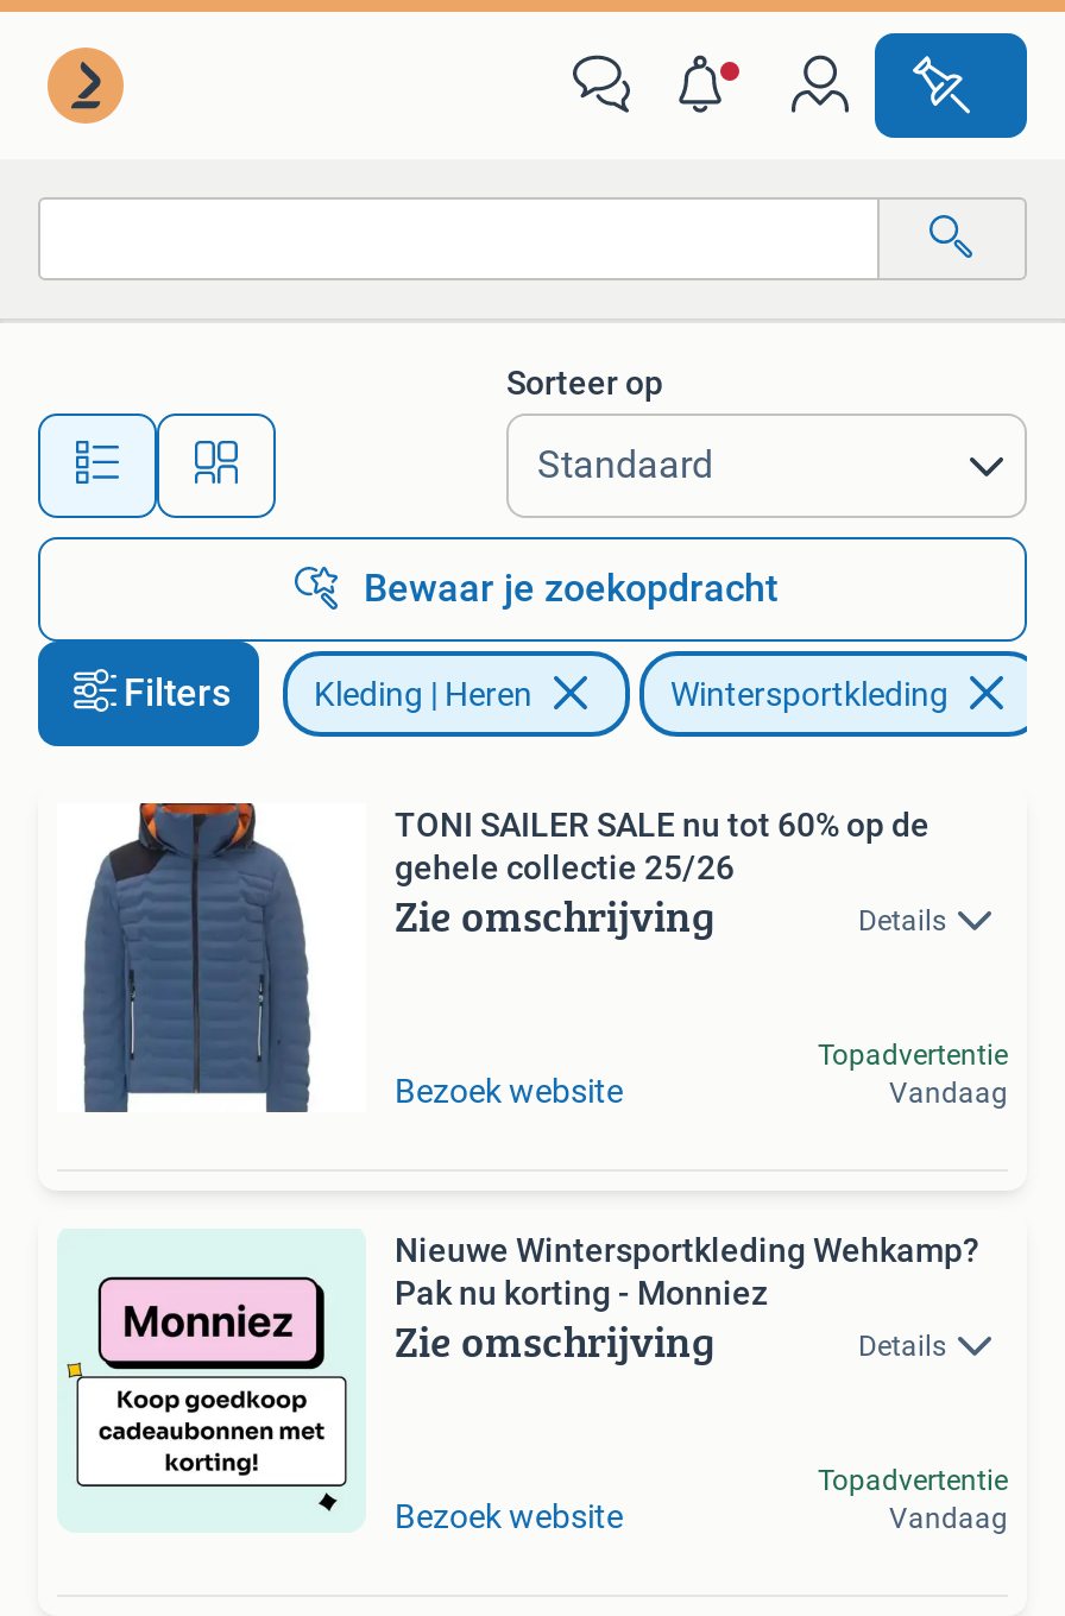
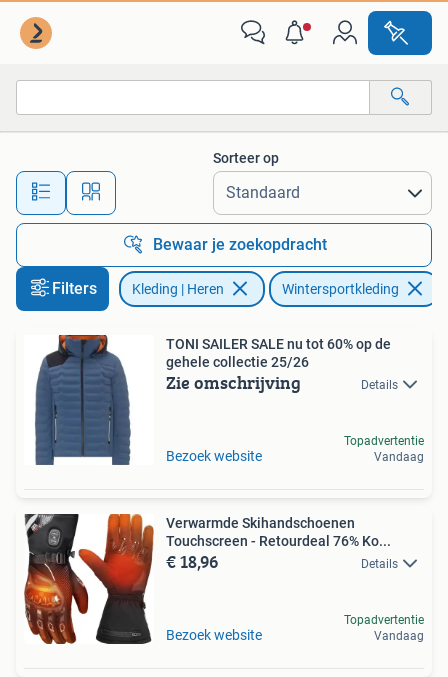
[57,1229,979,1538] [image] | Nieuwe Wintersportkleding Wehkamp? | Pak nu korting - Monniez | Zie omschrijving -> [23,513,391,645] [image] | Verwarmde Skihandschoenen | Touchscreen - Retourdeal 76% Ko... | € 18,96

